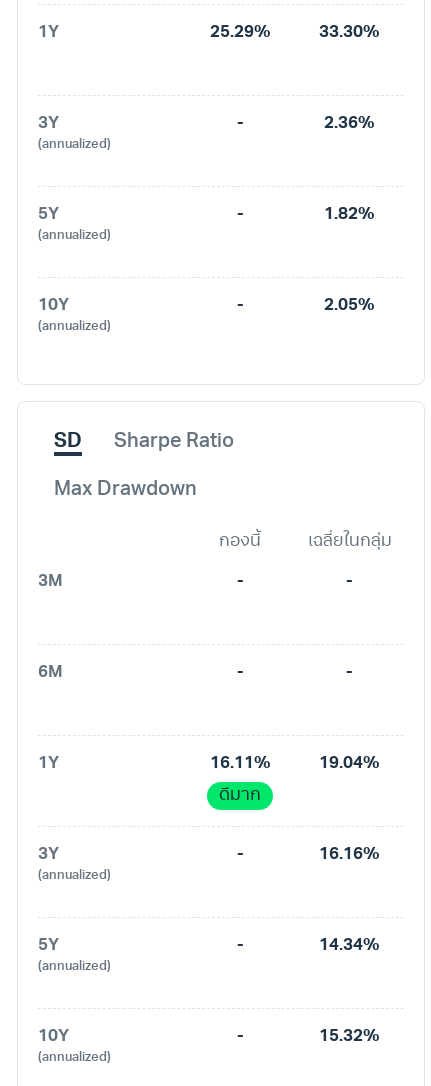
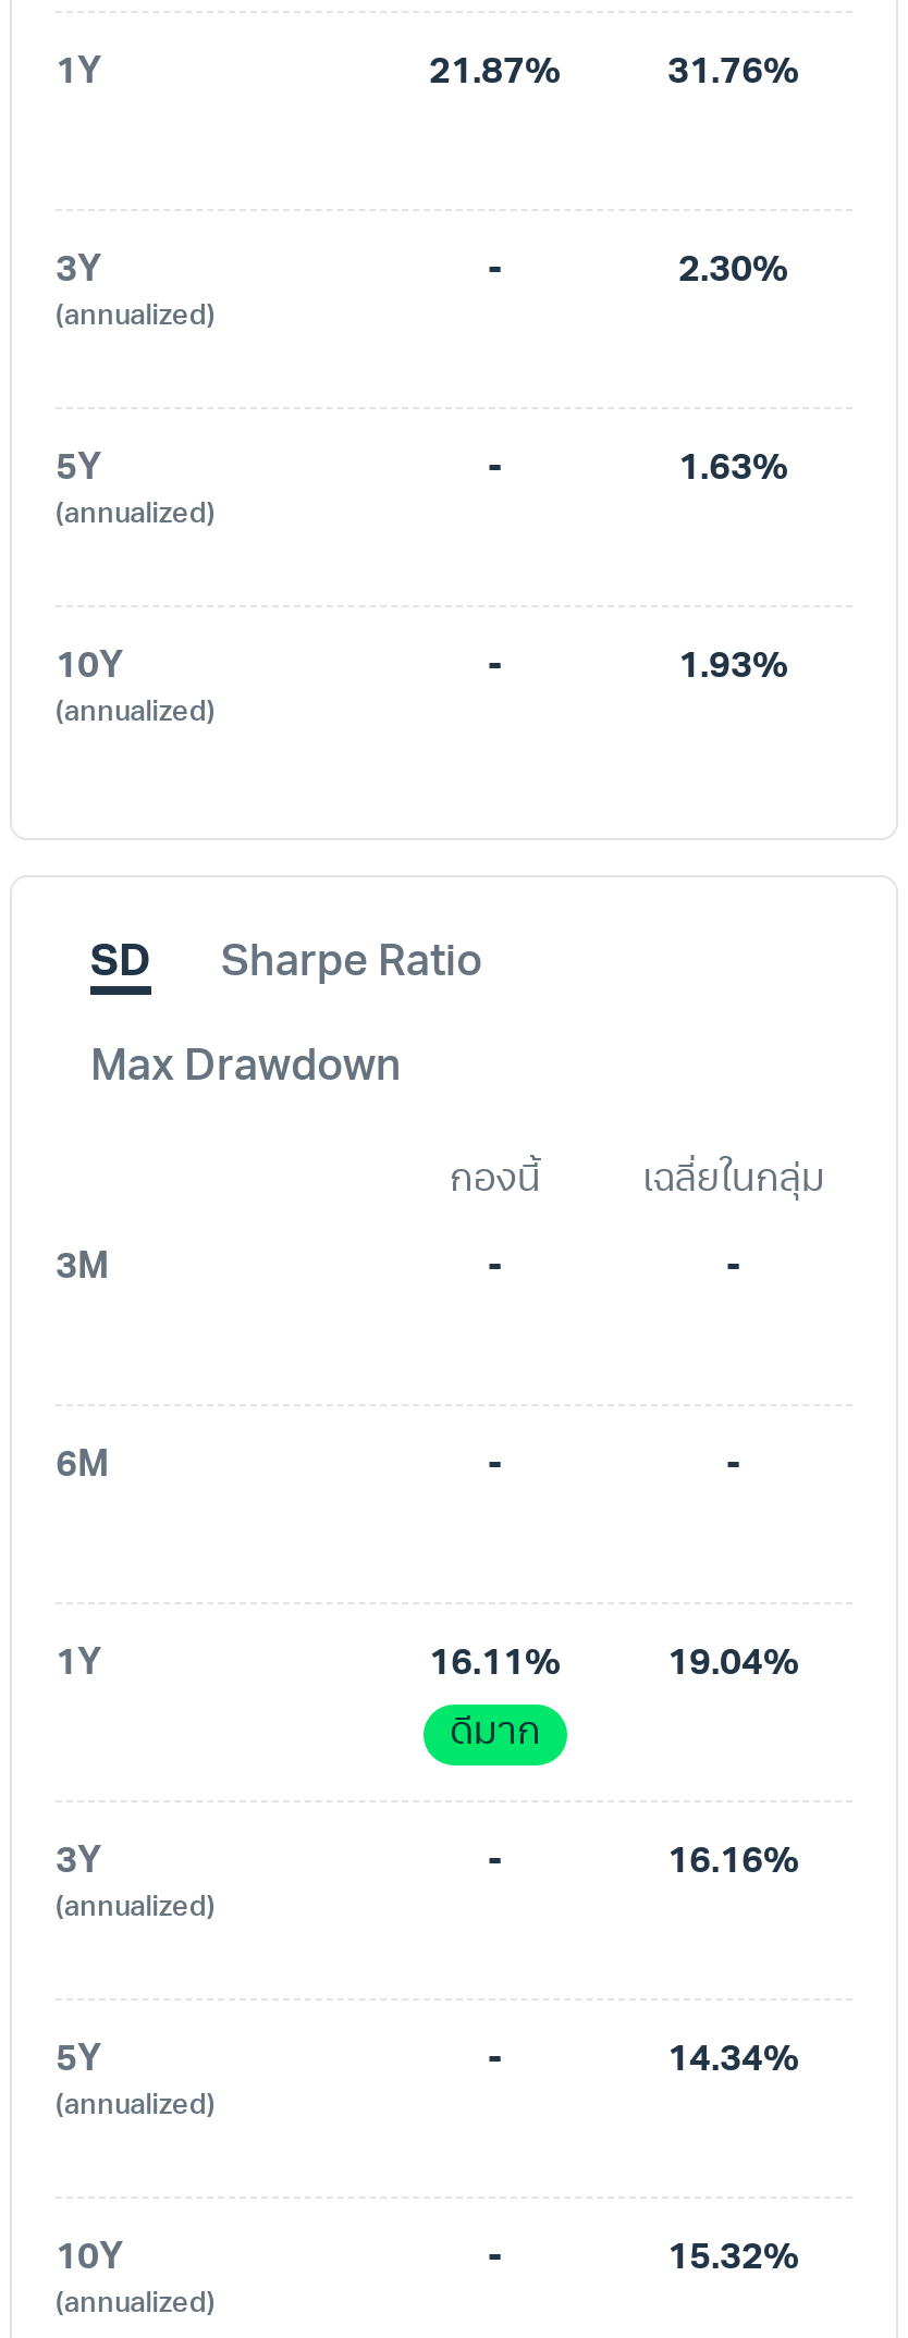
[209,24,270,41] 25.29% -> [429,55,562,92] 21.87%
[319,24,380,41] 33.30% -> [667,55,800,92] 31.76%
[324,115,375,132] 2.36% -> [678,253,789,290] 2.30%
[324,206,375,223] 1.82% -> [678,451,789,488] 1.63%
[324,297,375,314] 2.05% -> [678,649,789,686] 1.93%

